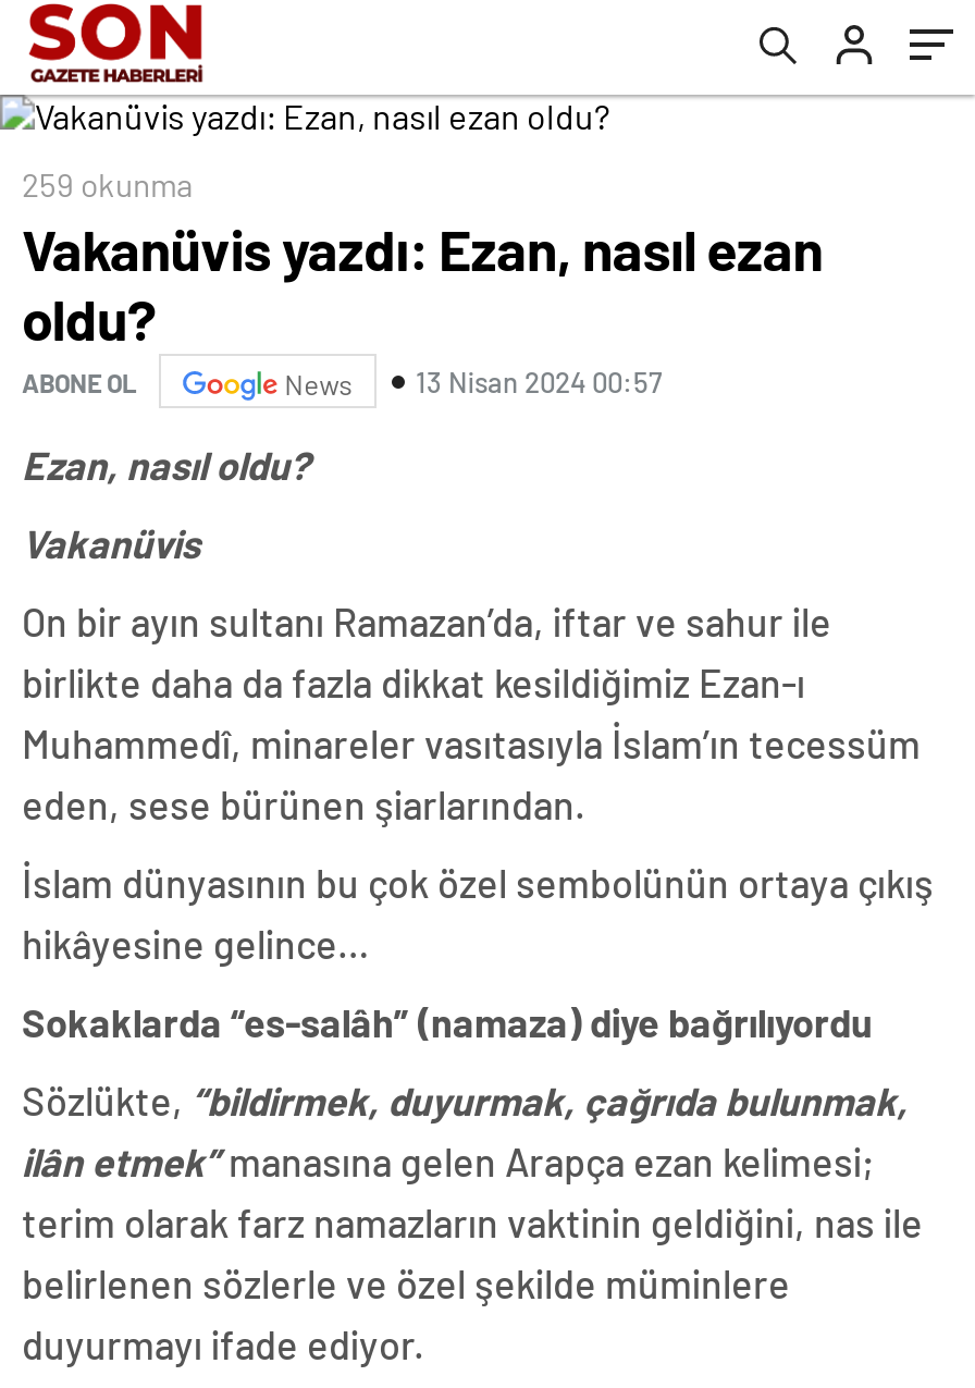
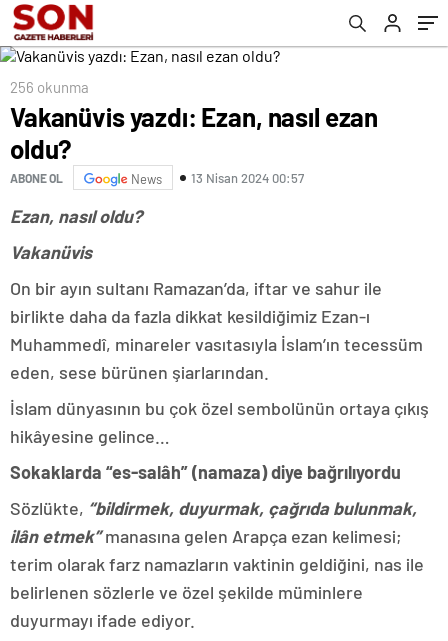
[22,164,194,204] 259 okunma -> [10,78,89,96] 256 okunma

